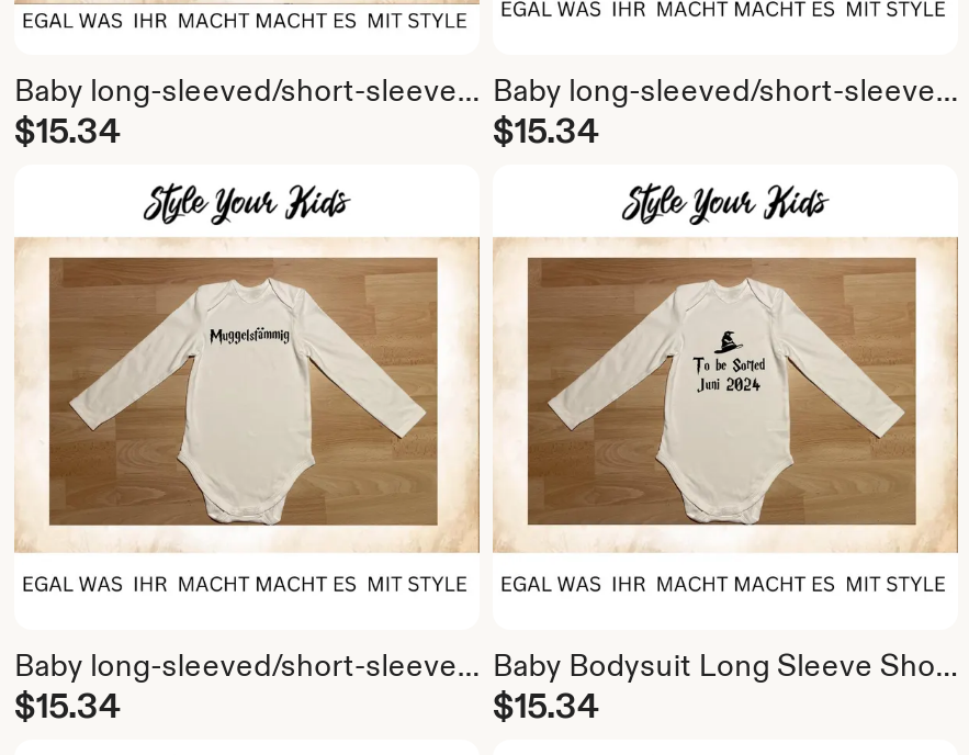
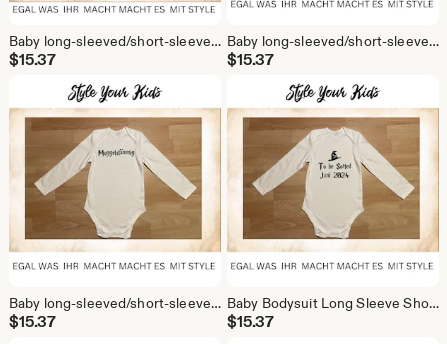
[14,108,120,151] $15.34 -> [9,49,56,69] $15.37
[493,108,598,151] $15.34 -> [227,49,274,69] $15.37
[14,683,120,726] $15.34 -> [9,311,56,331] $15.37
[493,683,598,726] $15.34 -> [227,311,274,331] $15.37

